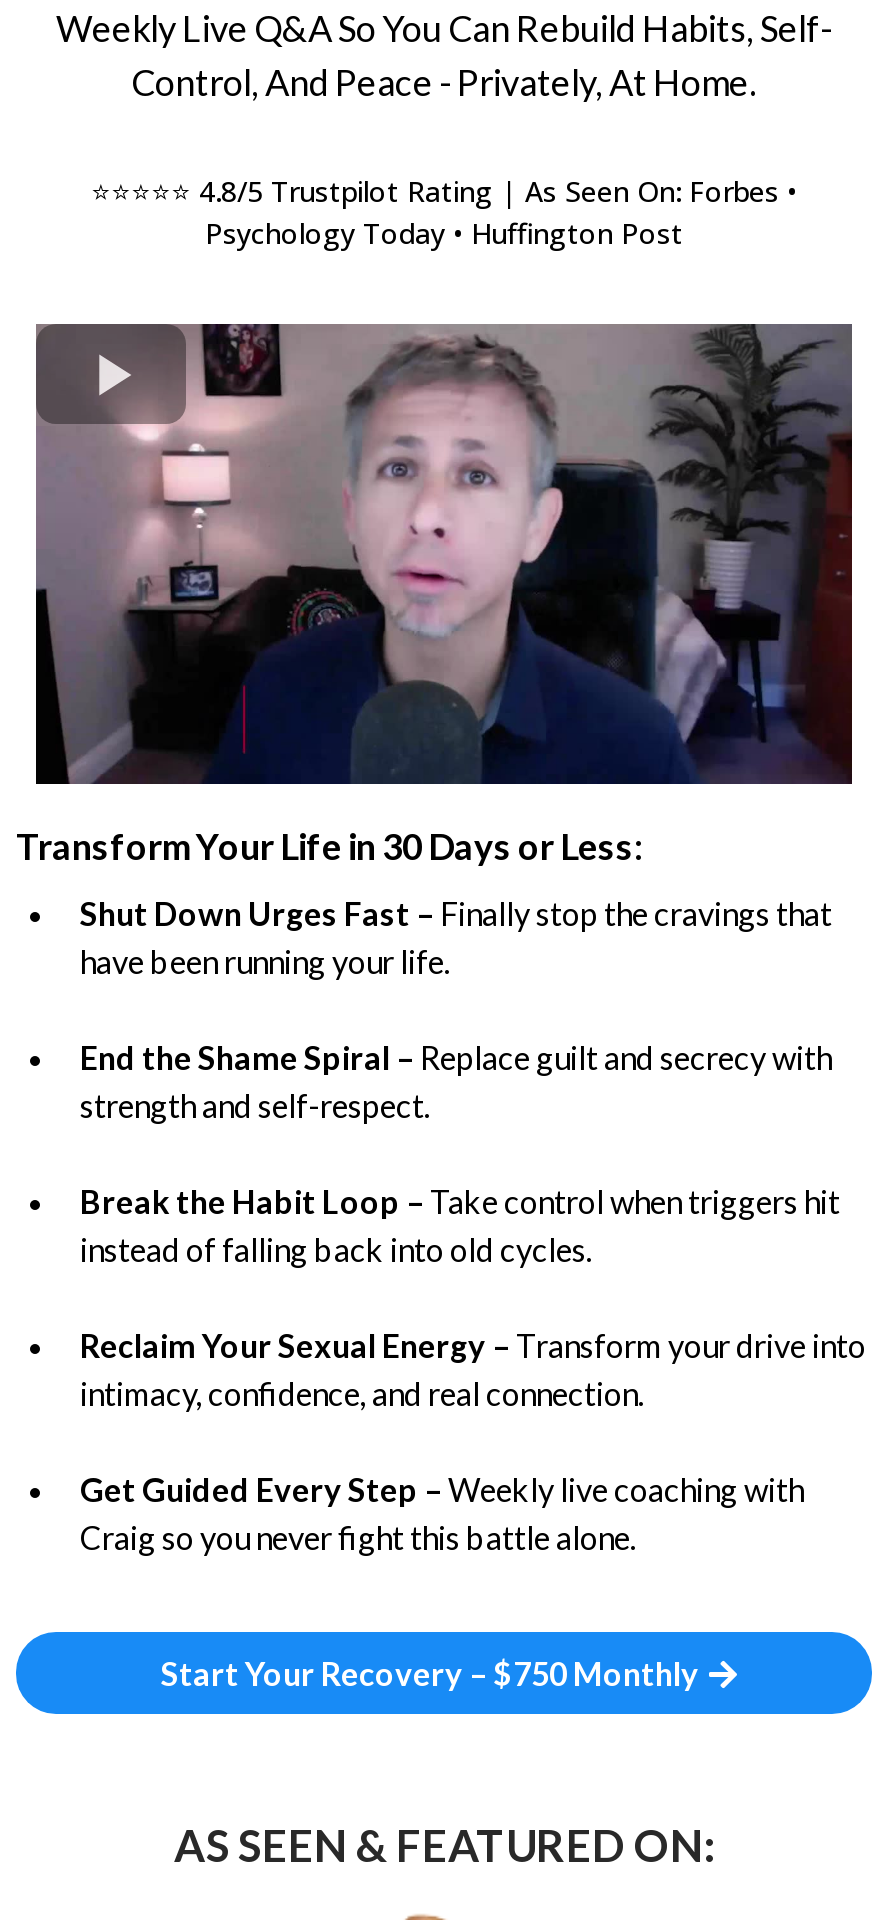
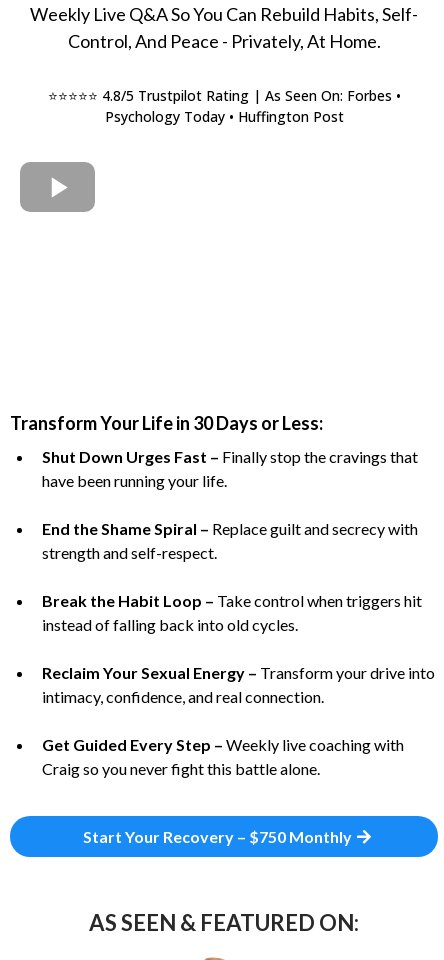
[34,322,854,786] [image] -> none

